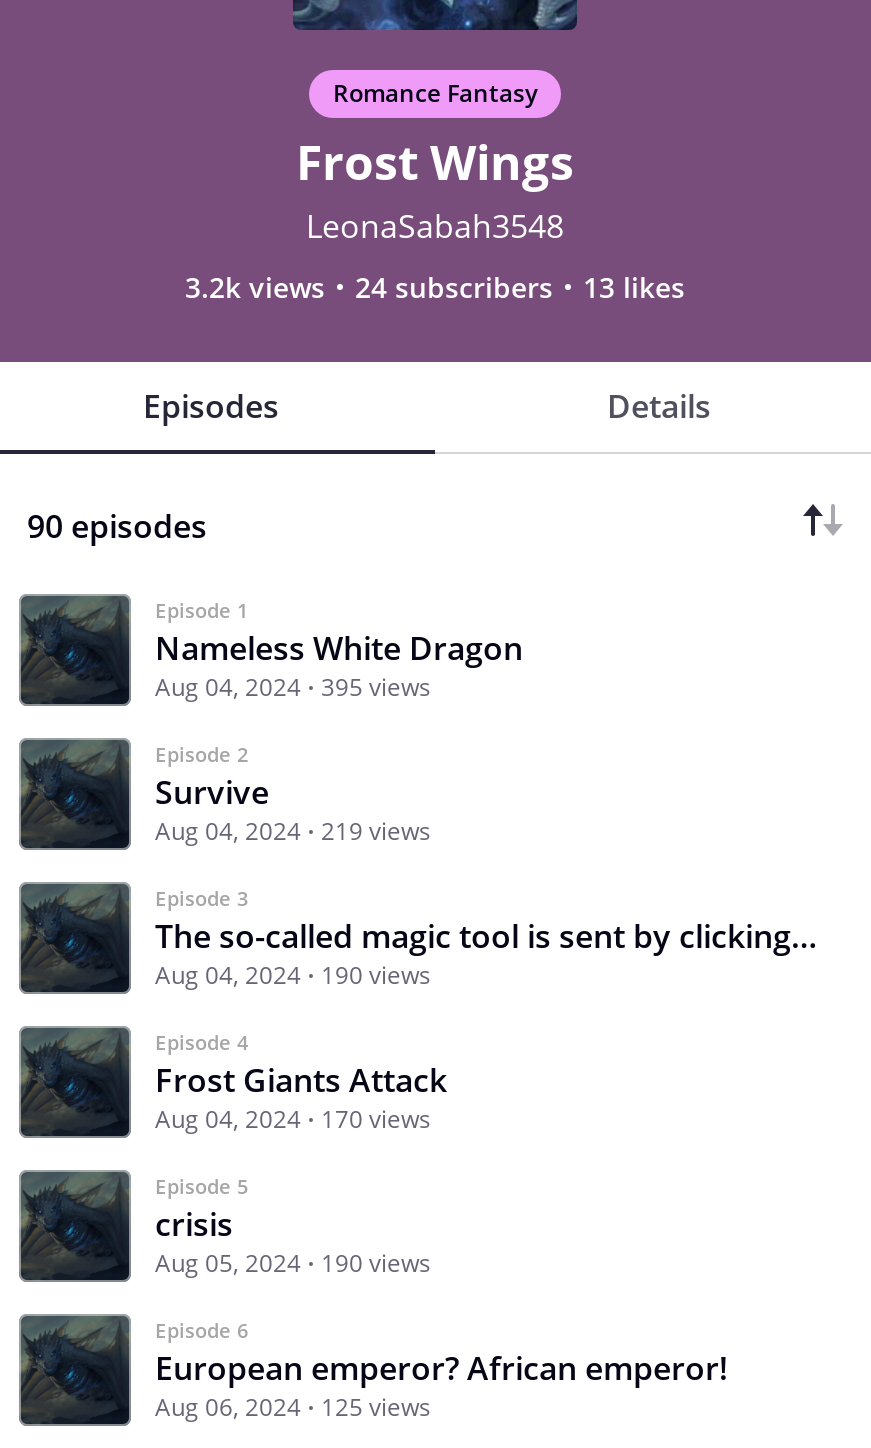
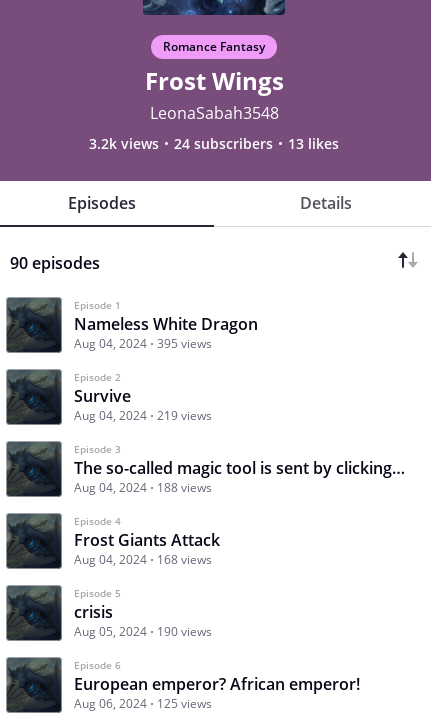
[155,958,431,992] Aug 04, 2024 190 views -> [74,479,212,496] Aug 04, 2024 188 views
[155,1102,431,1136] Aug 04, 2024 170 views -> [74,551,212,568] Aug 04, 2024 168 views

